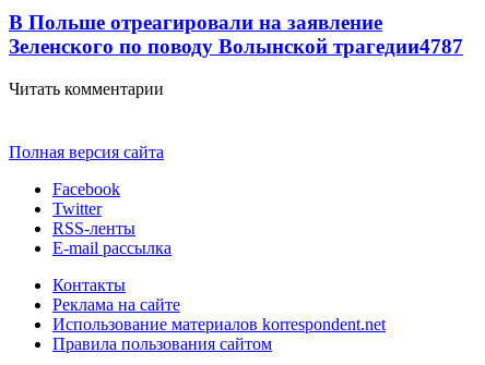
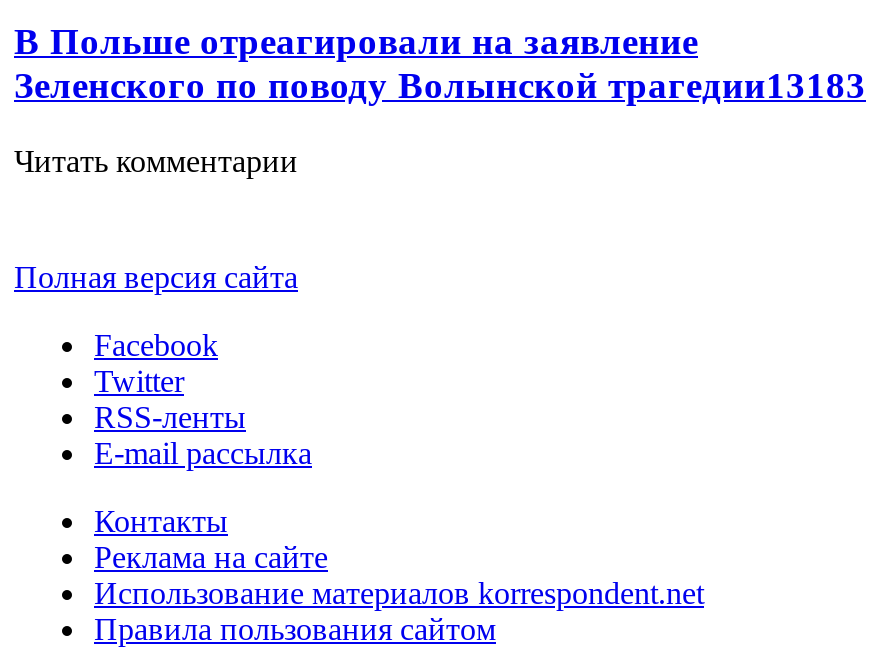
[9,35,463,58] Зеленского по поводу Волынской трагедии4787 -> [14,64,866,106] Зеленского по поводу Волынской трагедии13183

